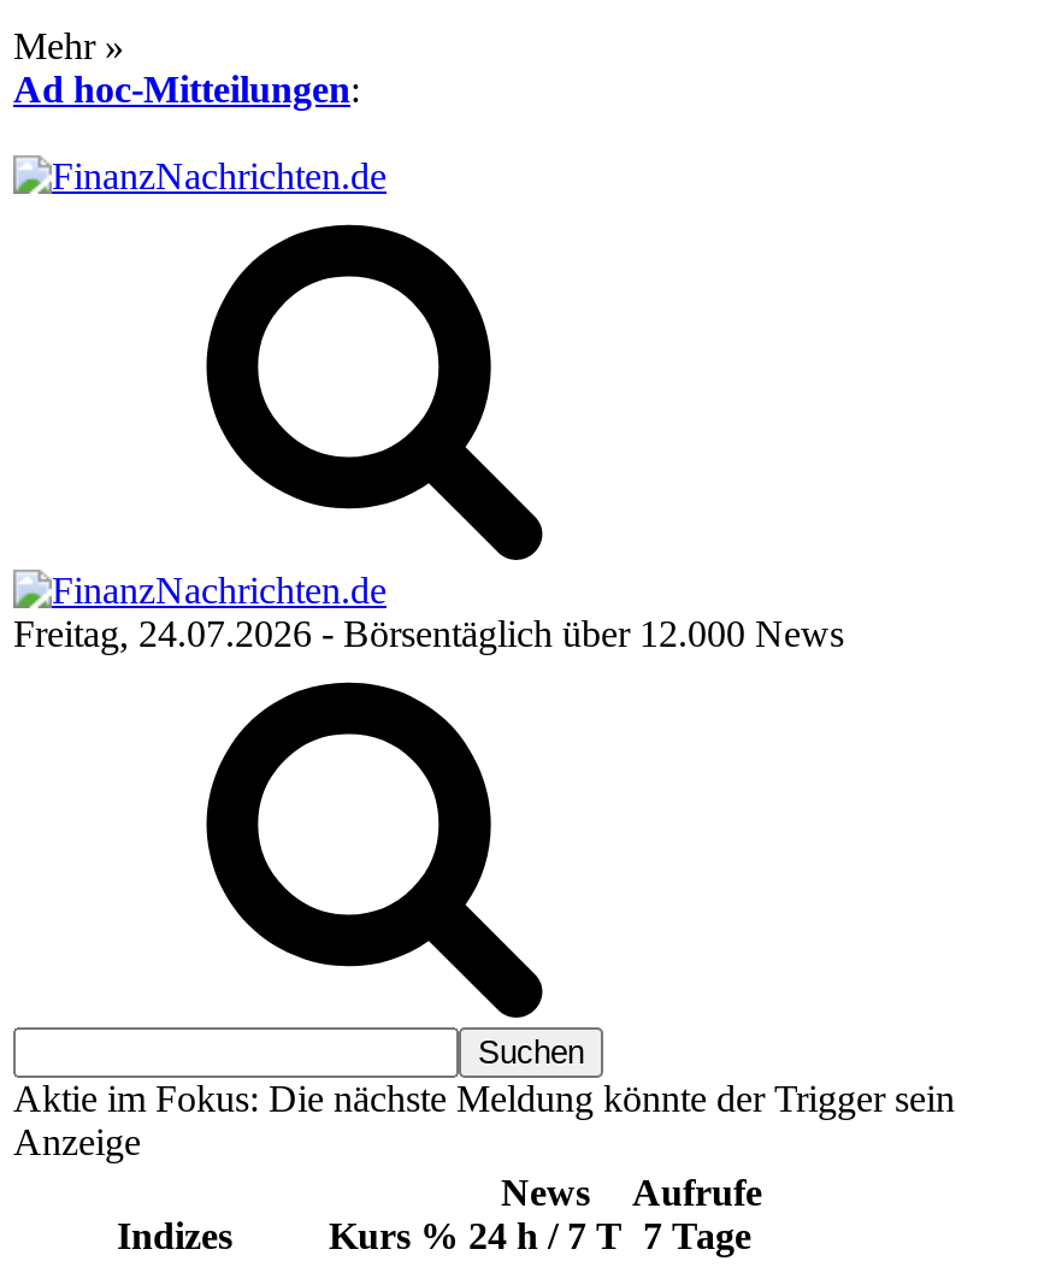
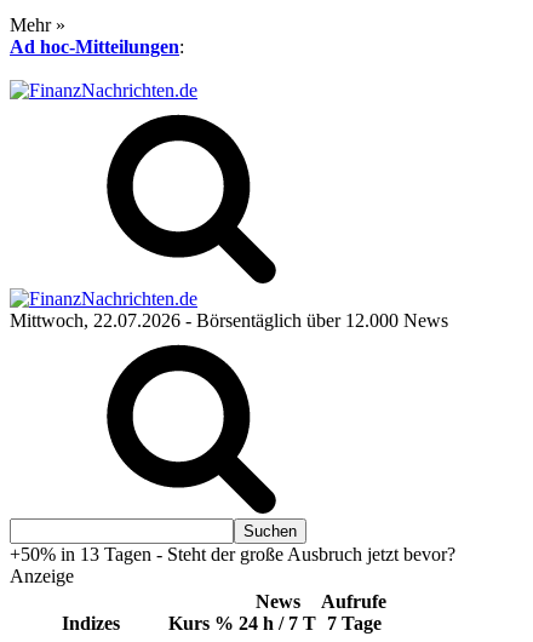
[13,613,844,654] Freitag, 24.07.2026 - Börsentäglich über 12.000 News -> [10,310,448,331] Mittwoch, 22.07.2026 - Börsentäglich über 12.000 News
[13,1078,955,1119] Aktie im Fokus: Die nächste Meldung könnte der Trigger sein -> [10,544,455,564] +50% in 13 Tagen - Steht der große Ausbruch jetzt bevor?

